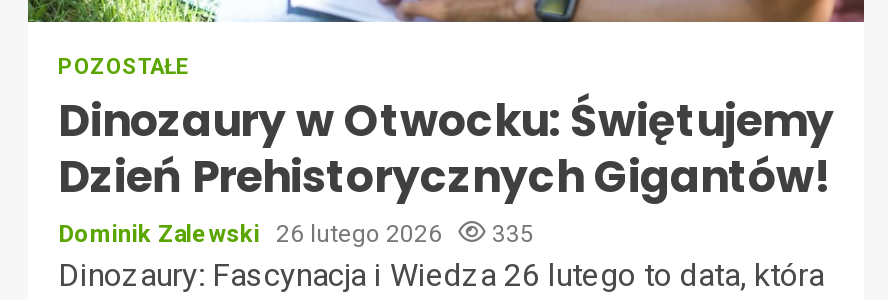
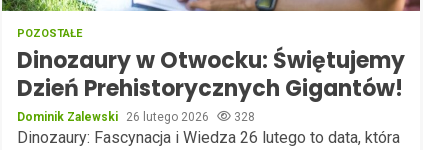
[58,220,534,248] Dominik Zalewski 26 lutego 2026 335 -> [17,110,255,124] Dominik Zalewski 26 lutego 2026 328

